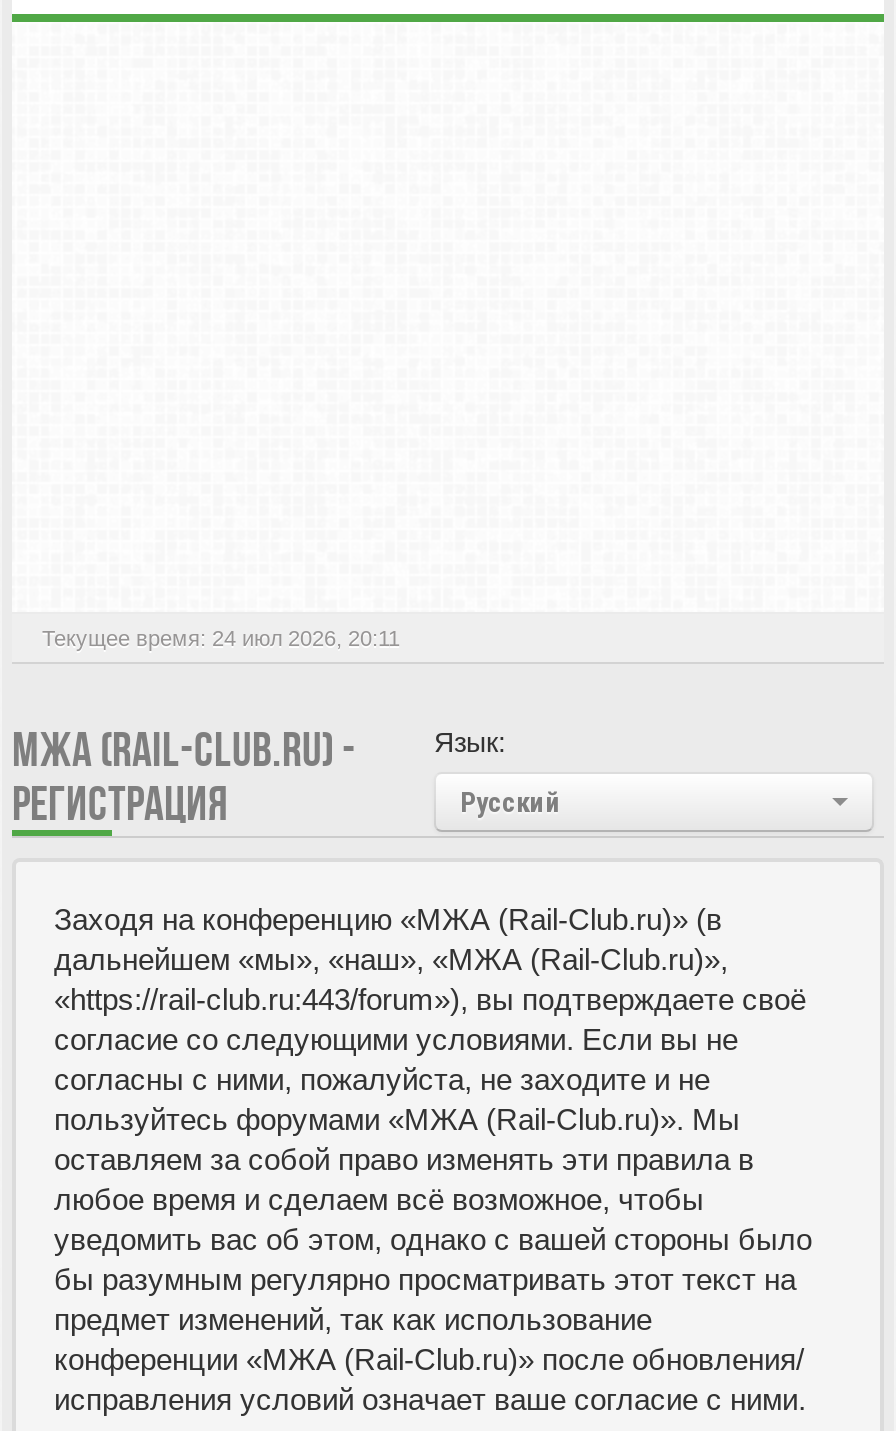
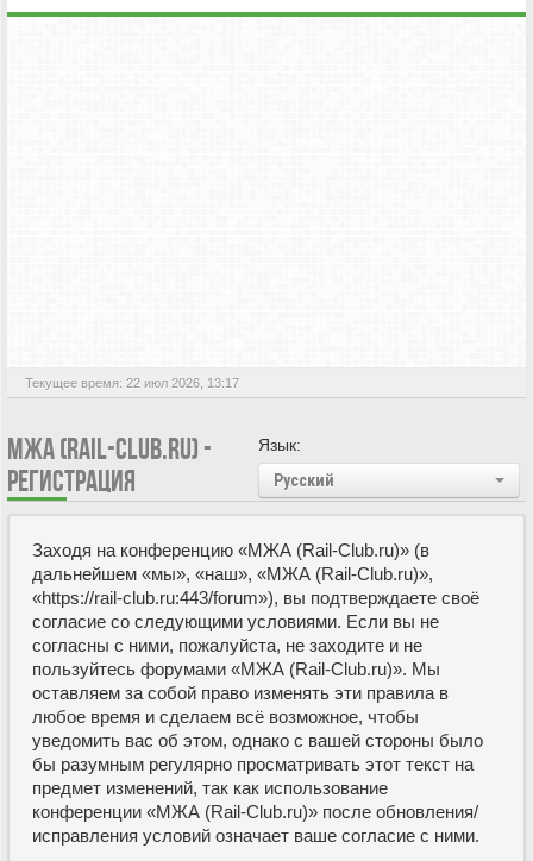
[42,626,400,650] Текущее время: 24 июл 2026, 20:11 -> [25,376,239,390] Текущее время: 22 июл 2026, 13:17

